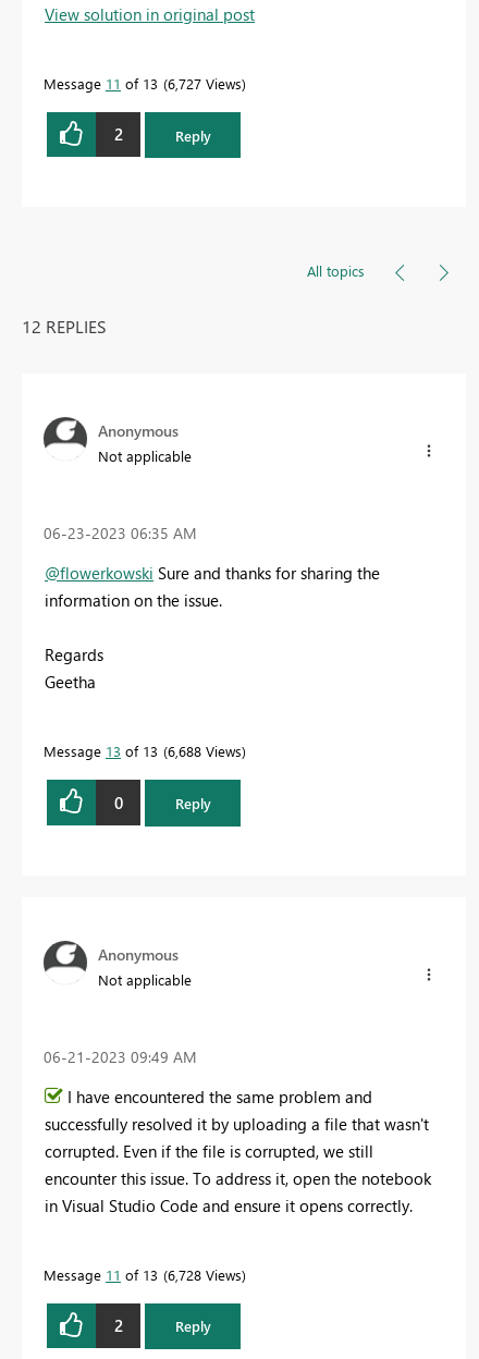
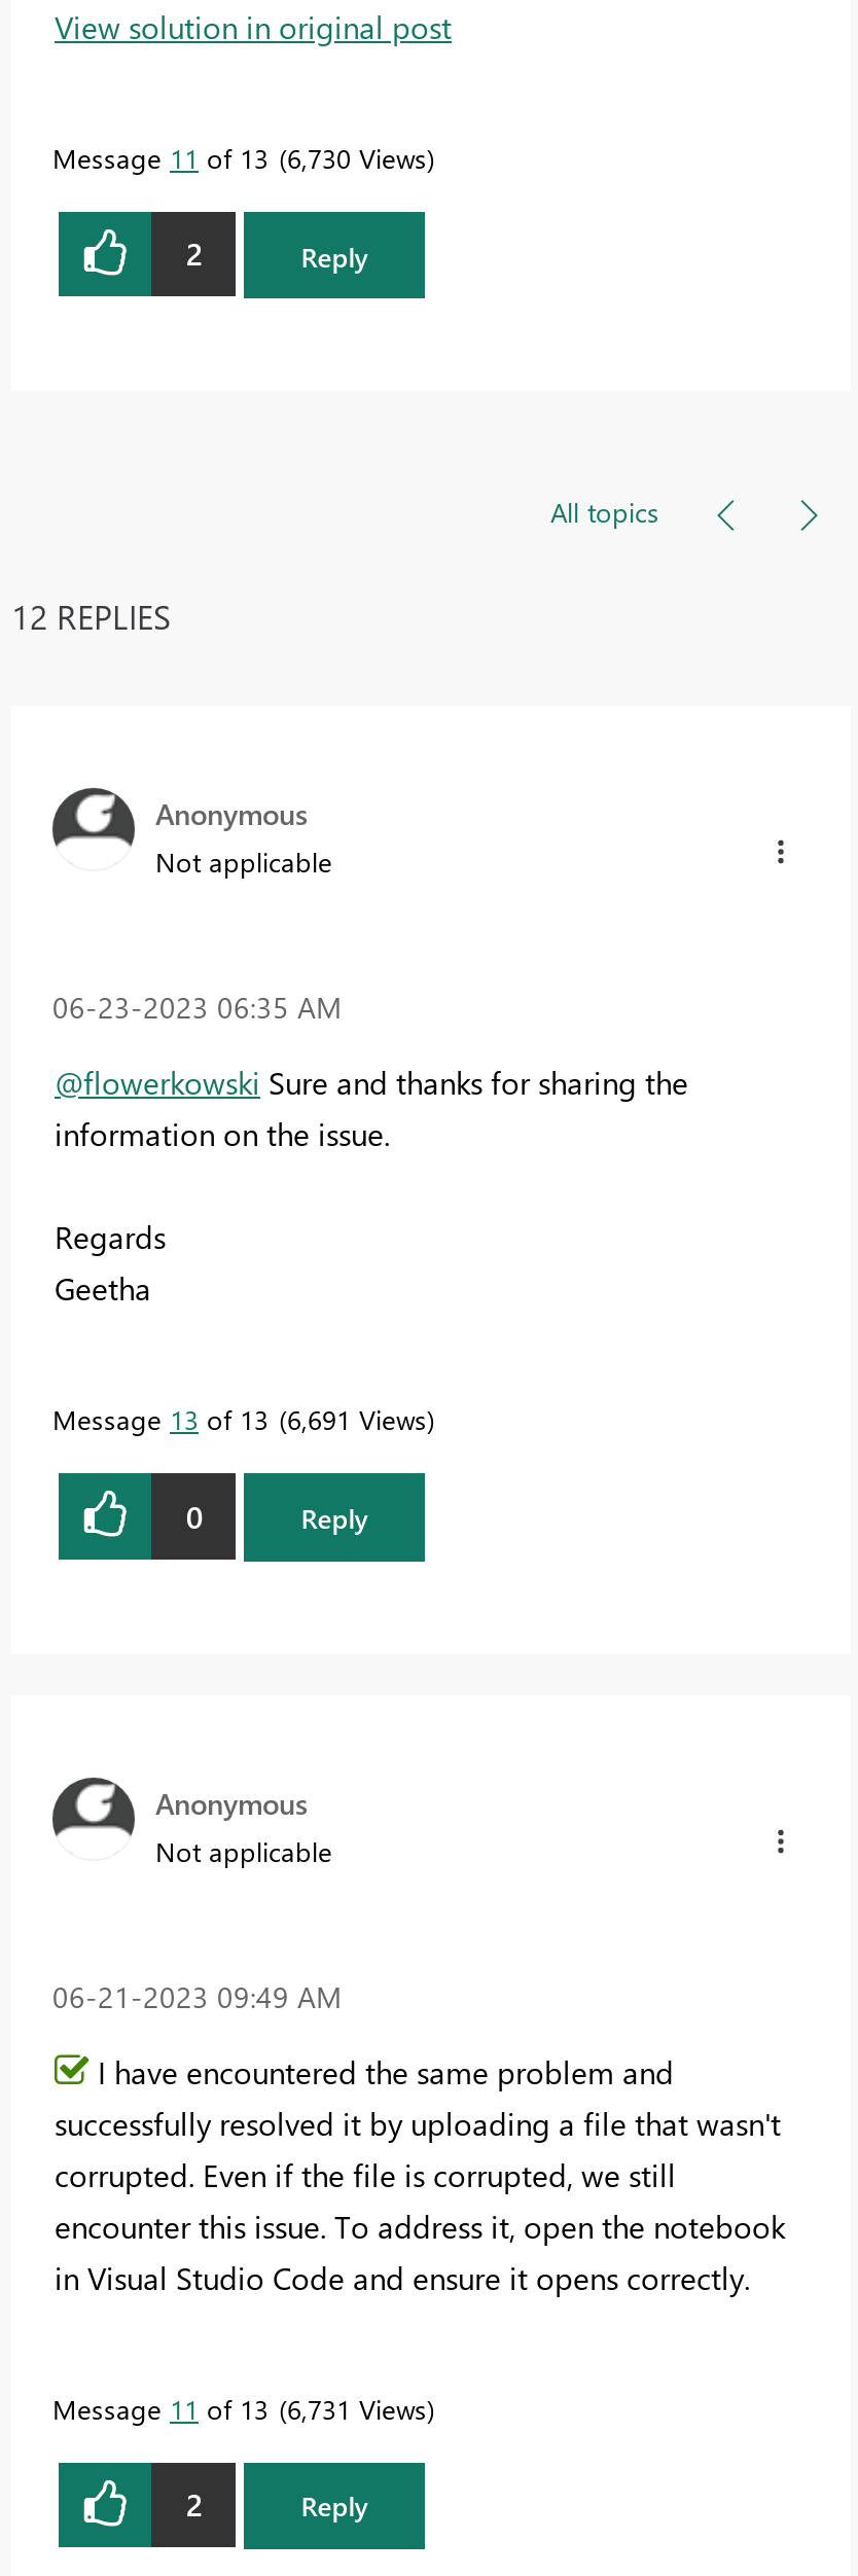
[44,74,242,92] Message 11 of 13 6,727 Views -> [52,140,427,175] Message 11 of 13 6,730 Views
[44,742,242,761] Message 13 of 13 6,688 Views -> [52,1402,427,1437] Message 13 of 13 6,691 Views
[44,1265,242,1284] Message 11 of 13 6,728 Views -> [52,2390,427,2425] Message 11 of 13 6,731 Views

